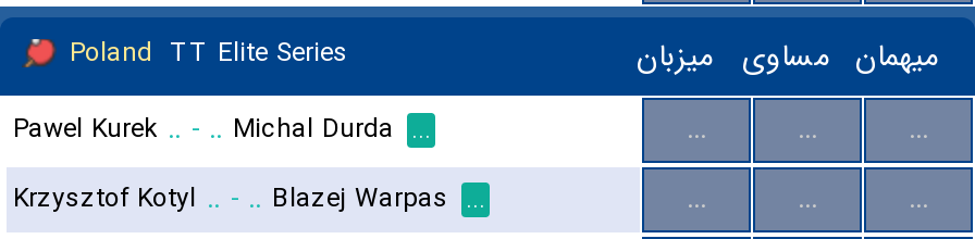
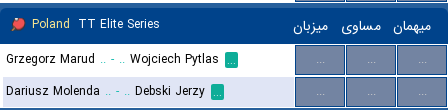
[13,109,431,150] Pawel Kurek .. - .. Michal Durda ... -> [6,50,236,69] Grzegorz Marud .. - .. Wojciech Pytlas ...
[13,178,485,219] Krzysztof Kotyl .. - .. Blazej Warpas ... -> [6,82,222,101] Dariusz Molenda .. - .. Debski Jerzy ...

